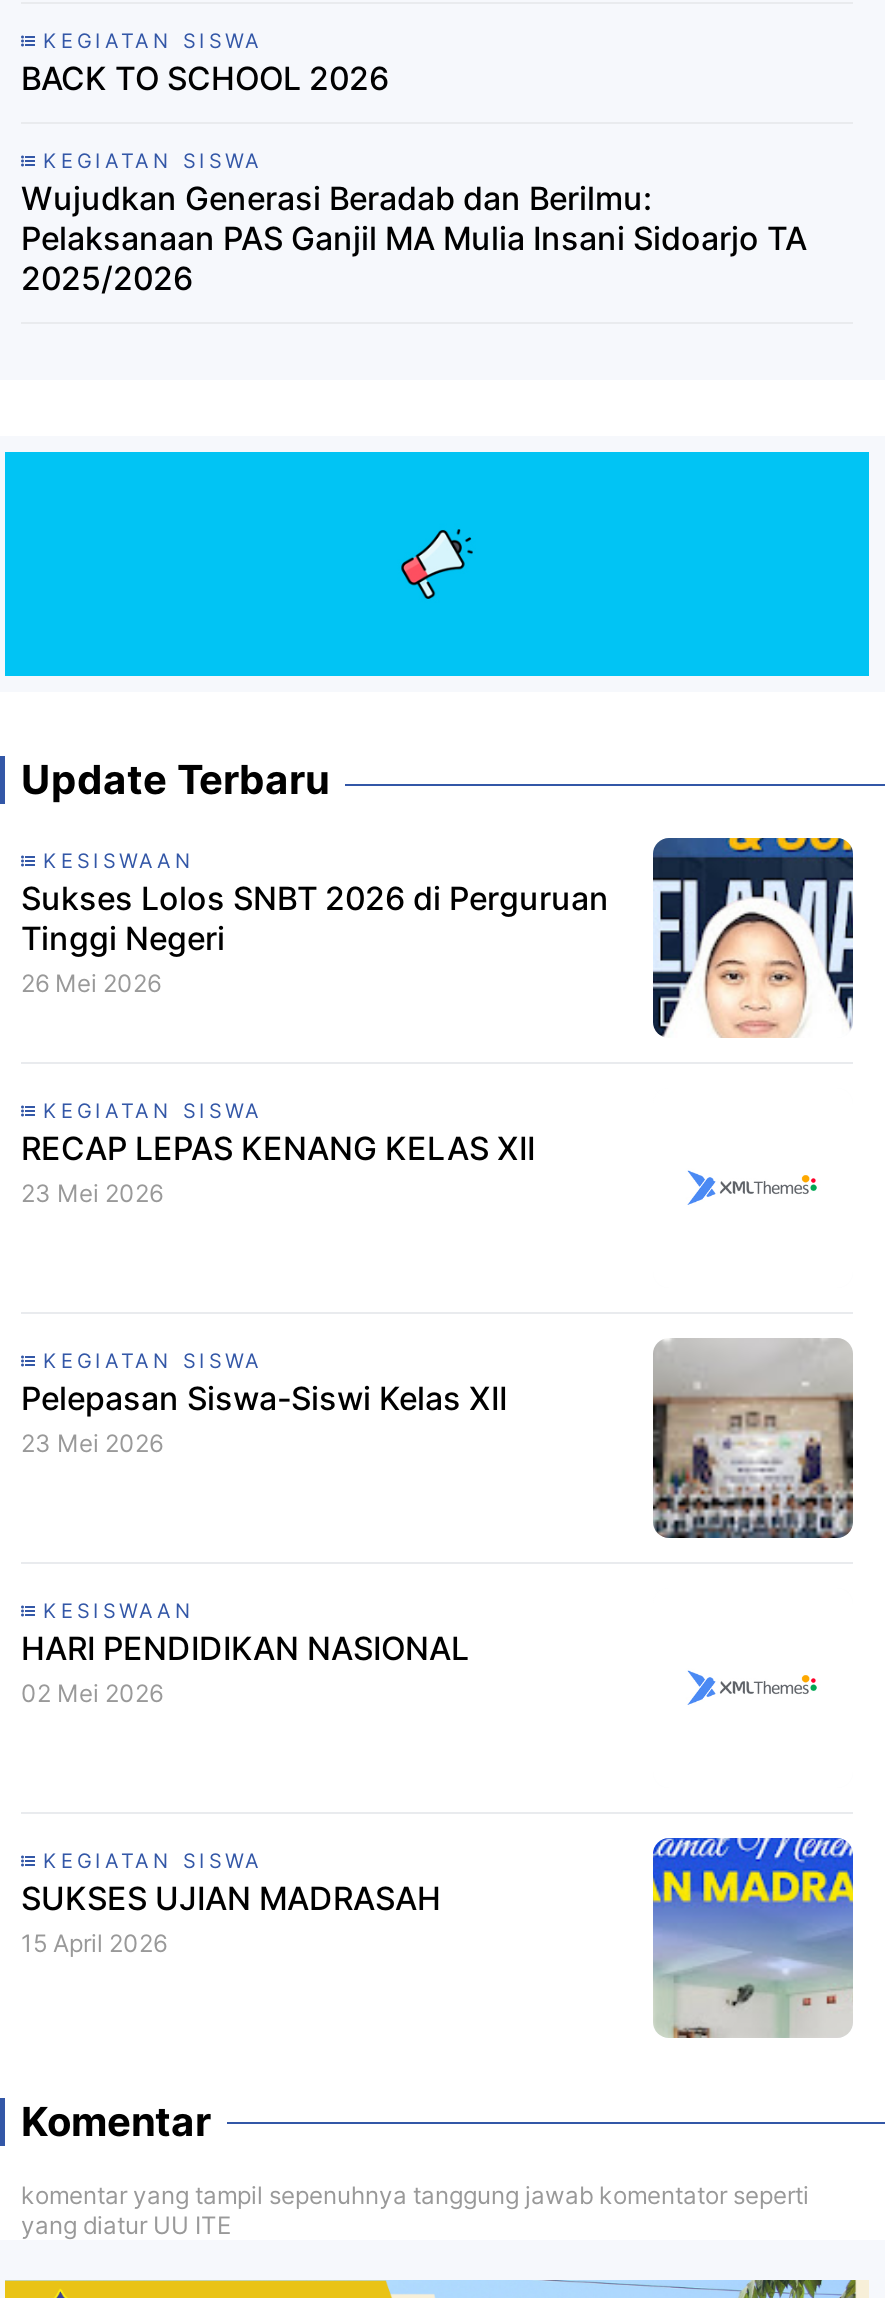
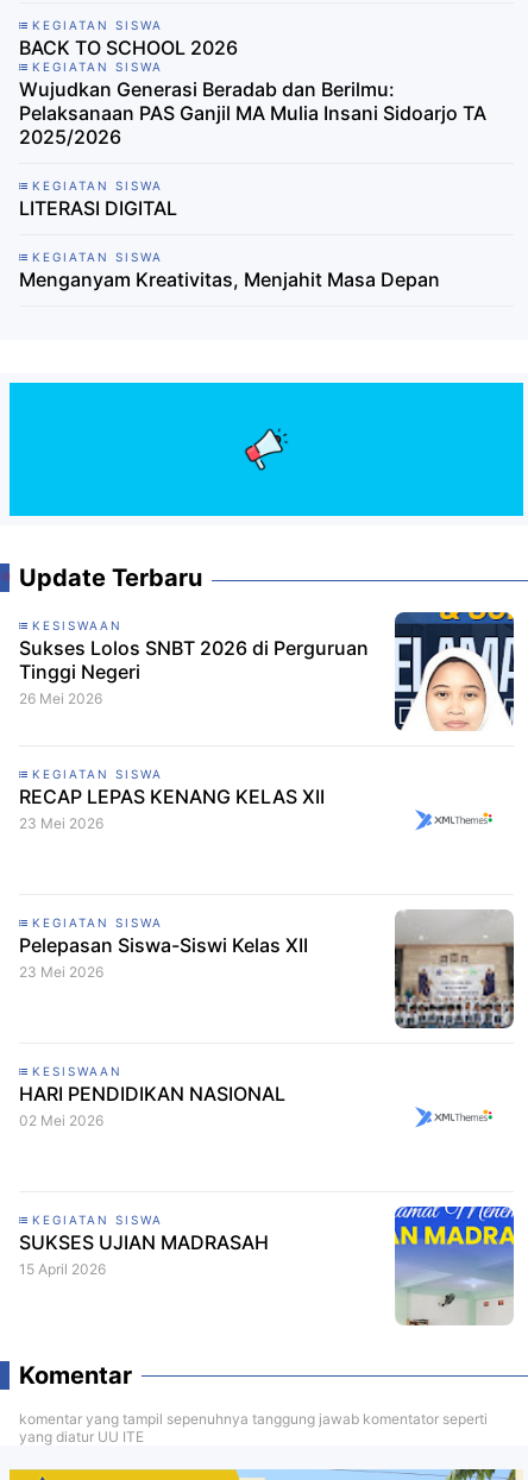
moved [21,149,807,299] -> [19,60,486,149]: KEGIATAN SISWA | Wujudkan Generasi Beradab dan Berilmu: | Pelaksanaan PAS Ganjil MA Mulia Insani Sidoarjo TA | 2025/2026
none -> [19,179,440,292] KEGIATAN SISWA | LITERASI DIGITAL | KEGIATAN SISWA | Menganyam Kreativitas, Menjahit Masa Depan

